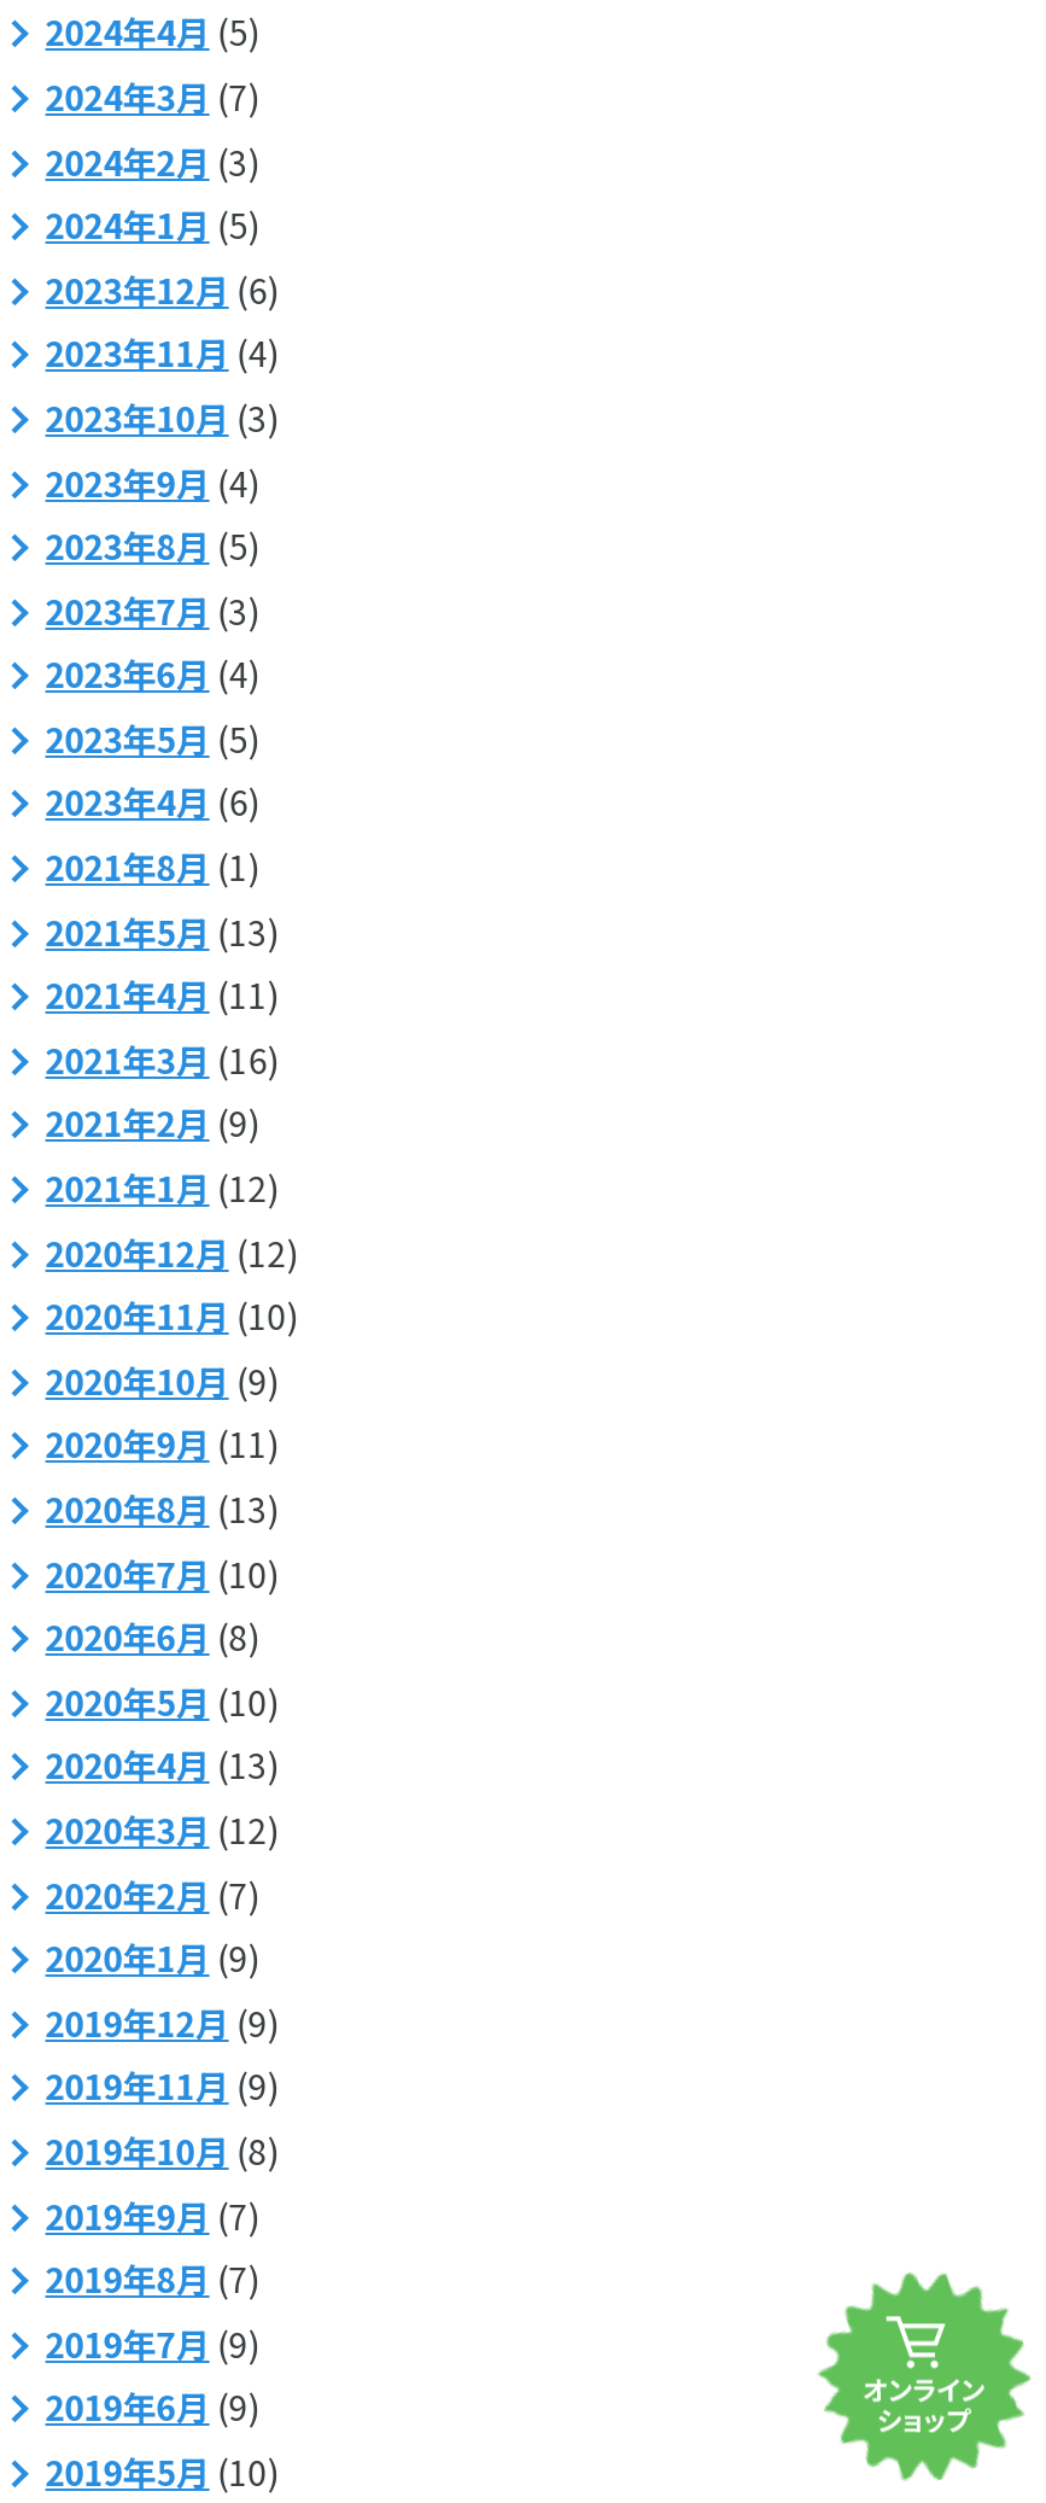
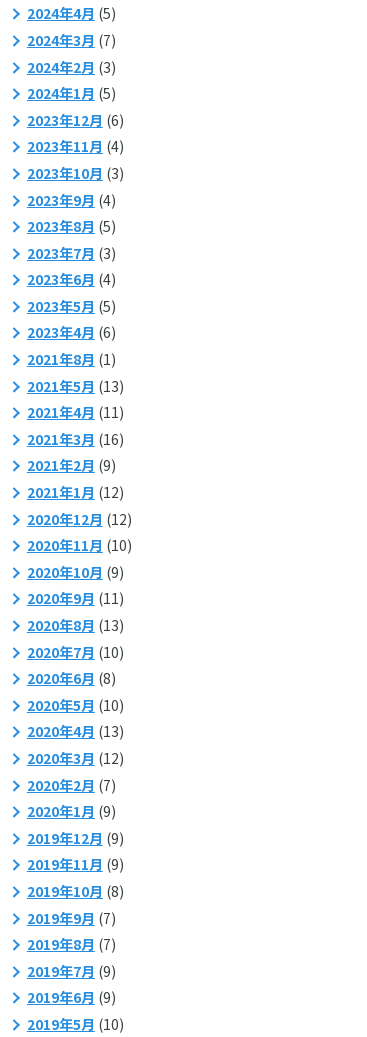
[816,2271,1033,2481] [image] -> none

